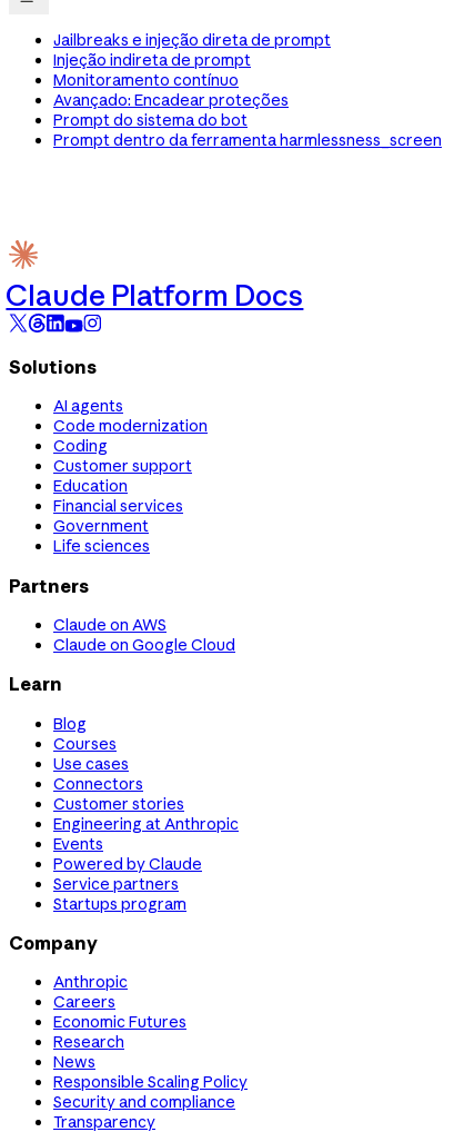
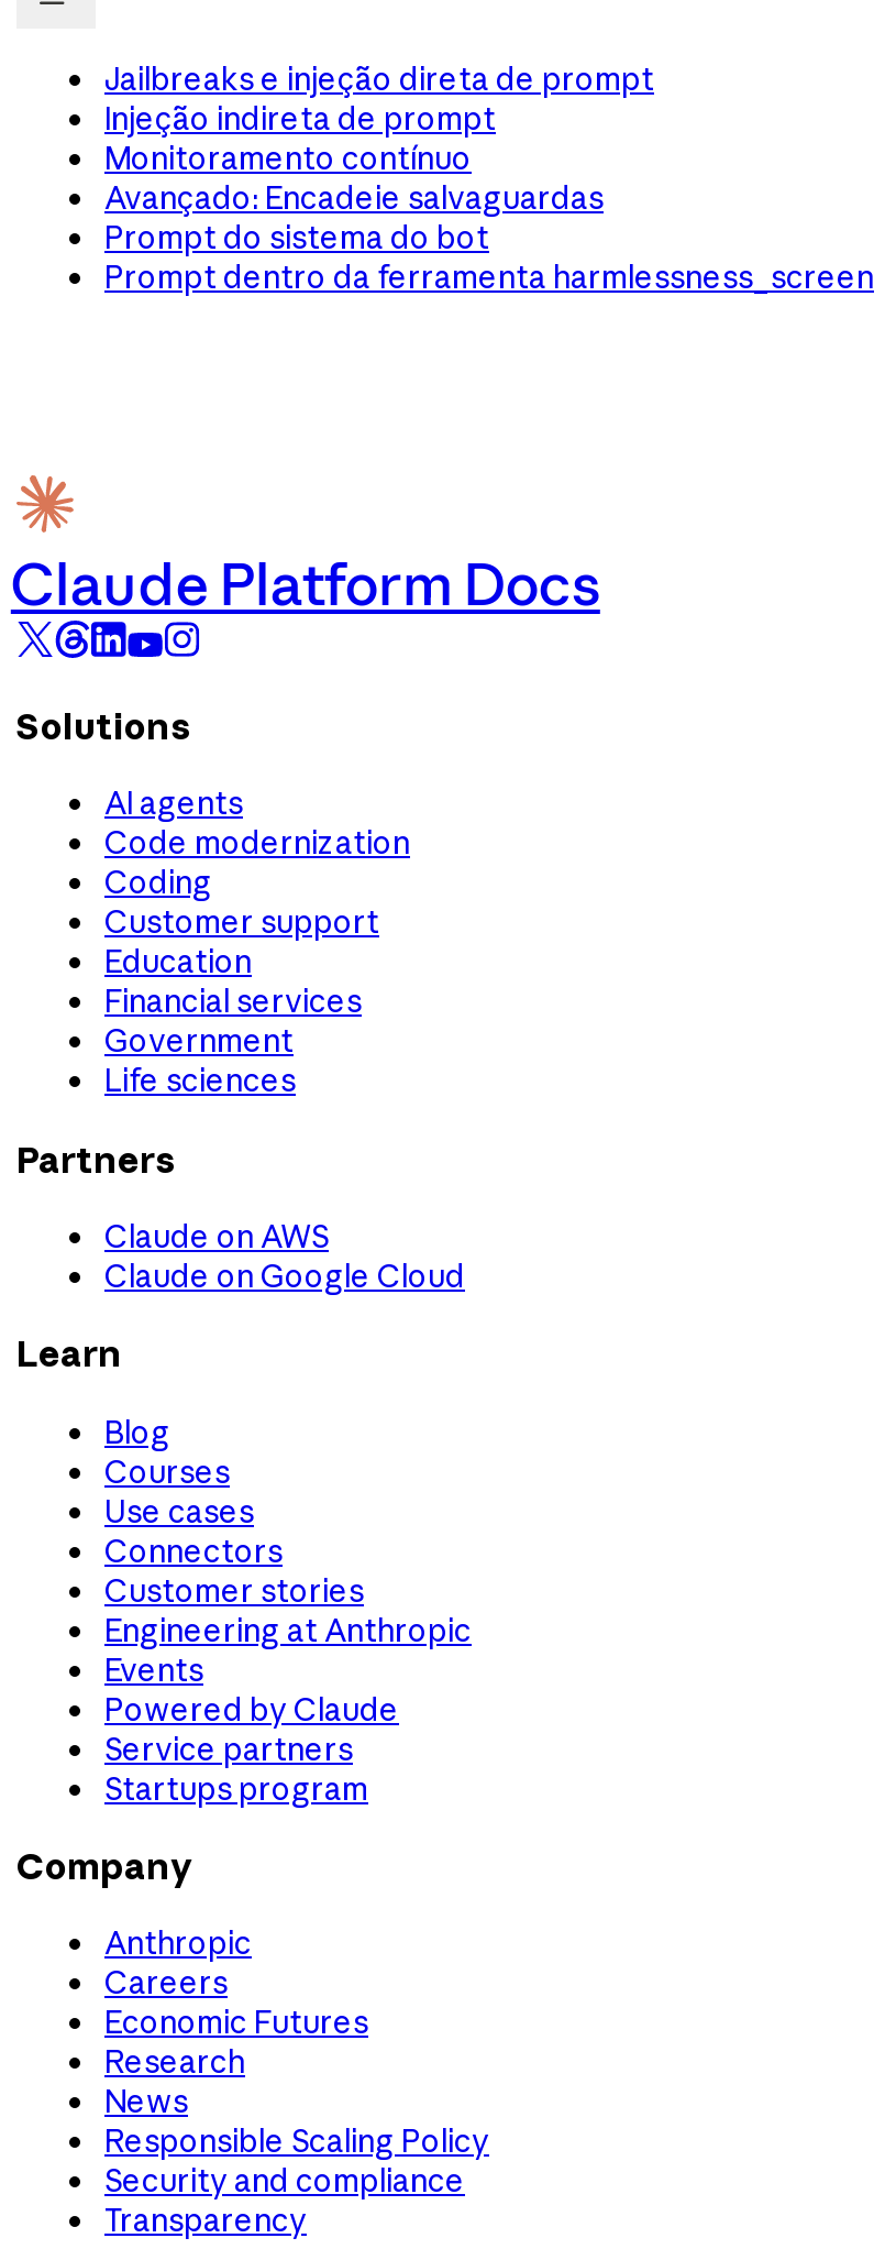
[53,90,289,110] Avançado: Encadear proteções -> [104,178,604,217] Avançado: Encadeie salvaguardas

